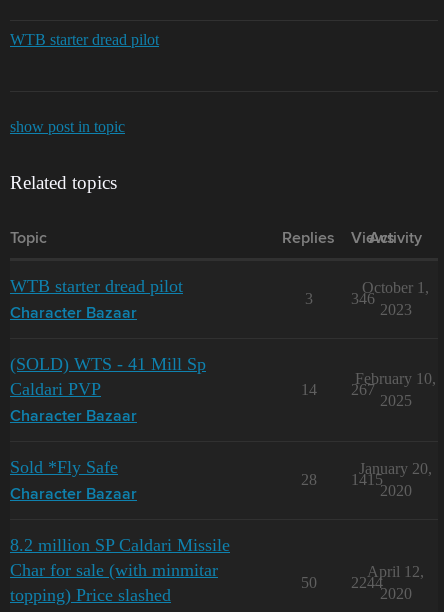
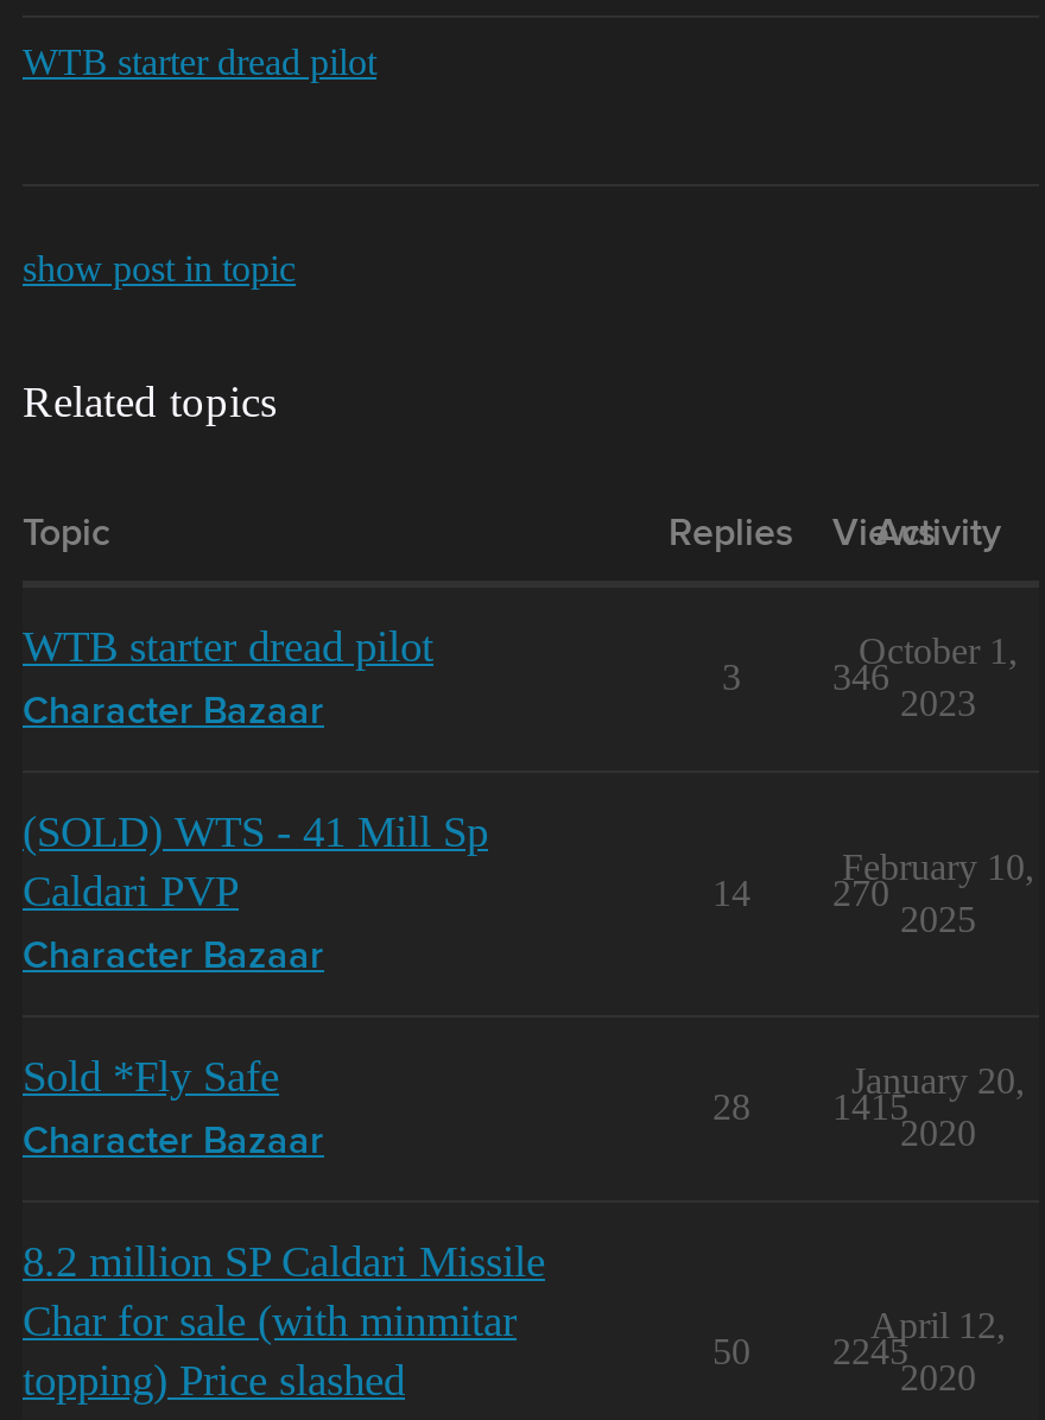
[351,381,375,398] 267 -> [832,873,889,913] 270
[351,574,383,591] 2244 -> [832,1331,908,1371] 2245

